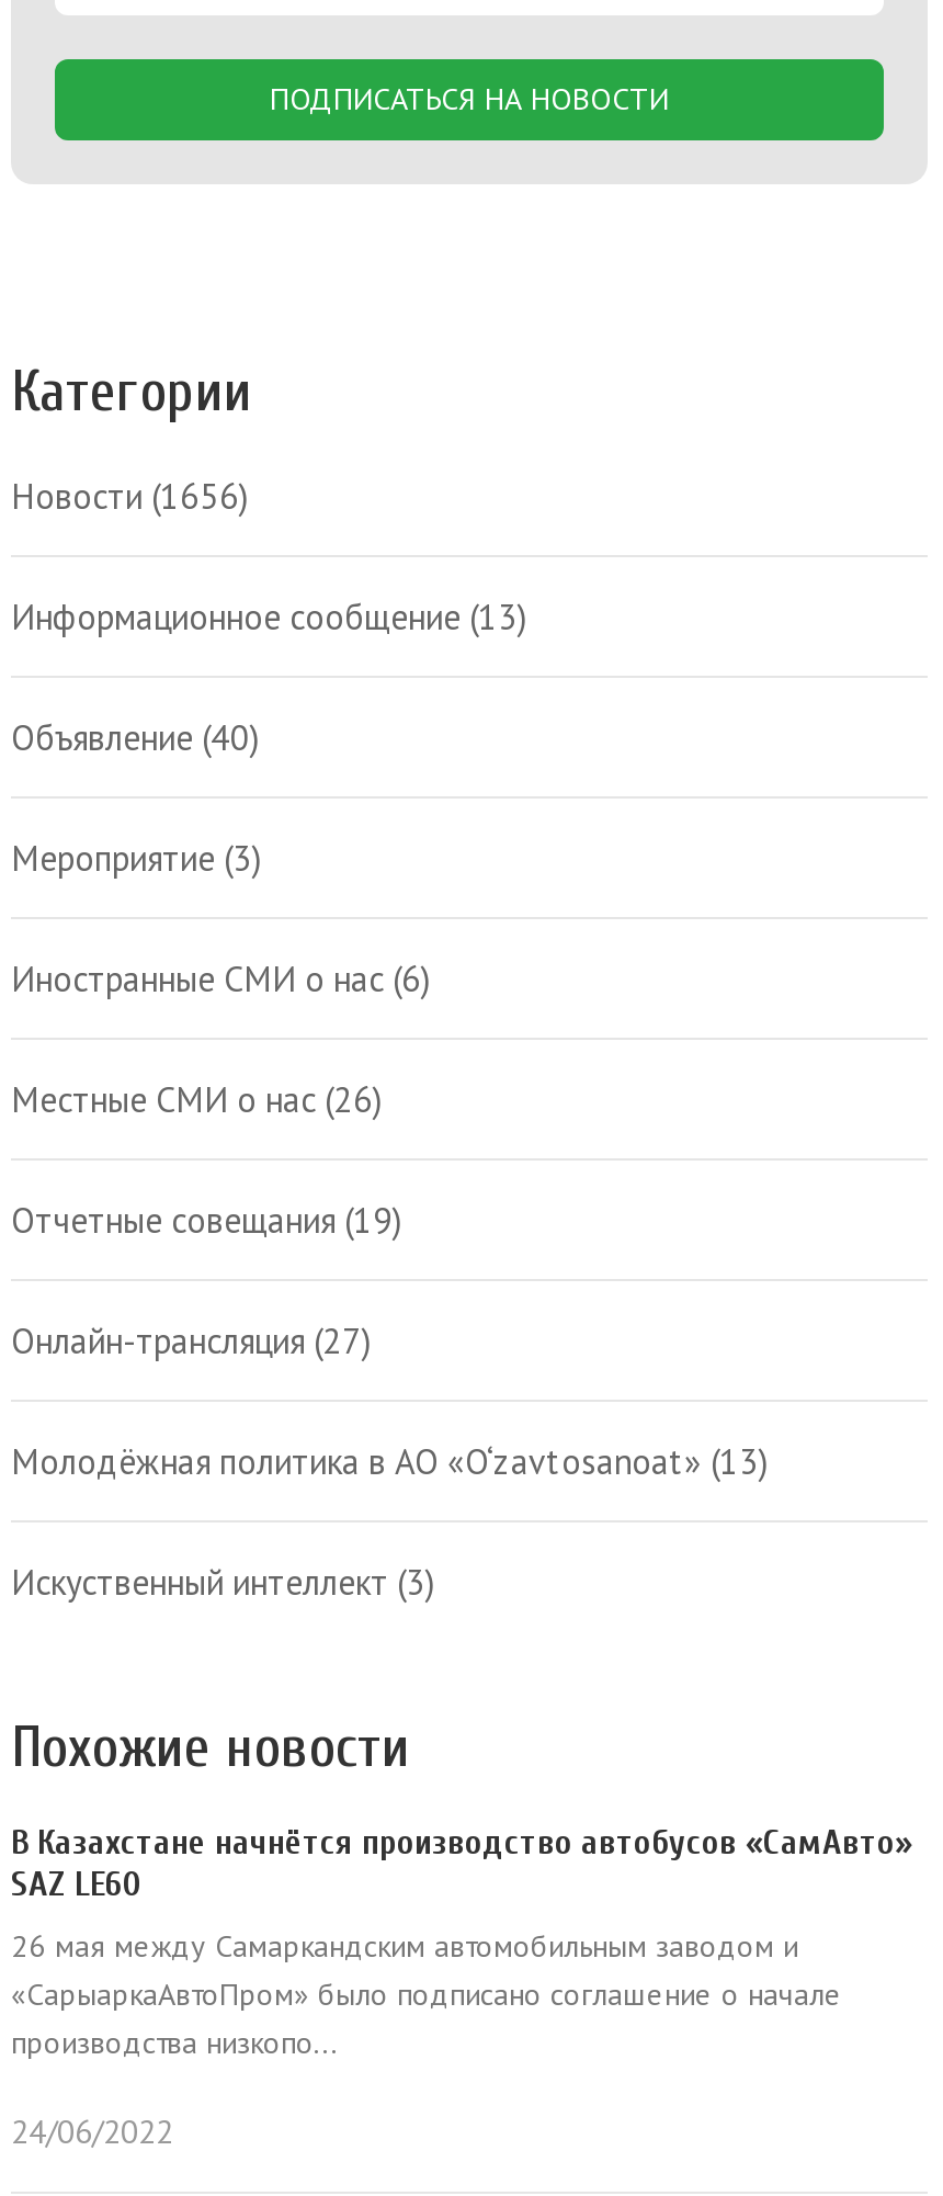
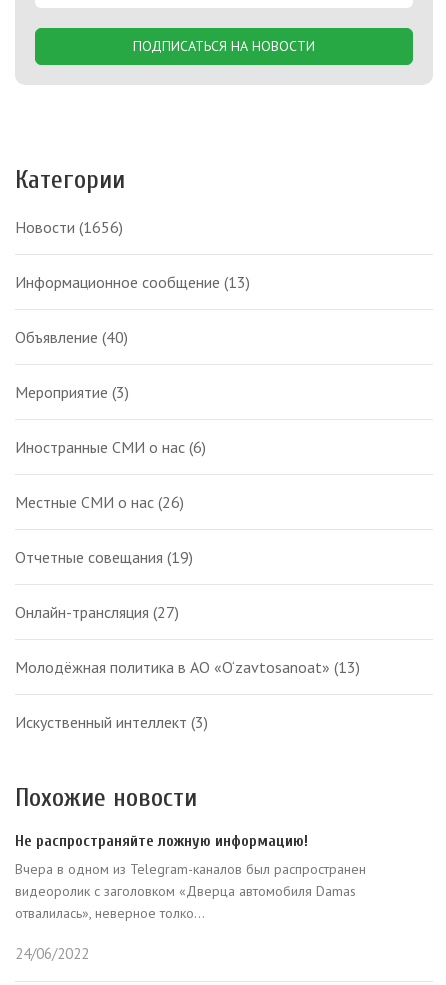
[11,1823,912,1904] В Казахстане начнётся производство автобусов «СамАвто» | SAZ LE60 -> [15,832,308,850] Не распространяйте ложную информацию!
[11,1926,842,2062] 26 мая между Самаркандским автомобильным заводом и | «СарыаркаАвтоПром» было подписано соглашение о начале | производства низкопо... -> [15,860,366,922] Вчера в одном из Telegram-каналов был распространен | видеоролик с заголовком «Дверца автомобиля Damas | отвалилась», неверное толко...

